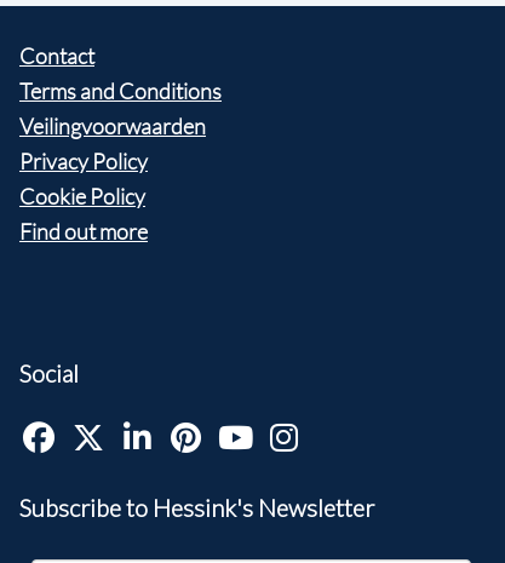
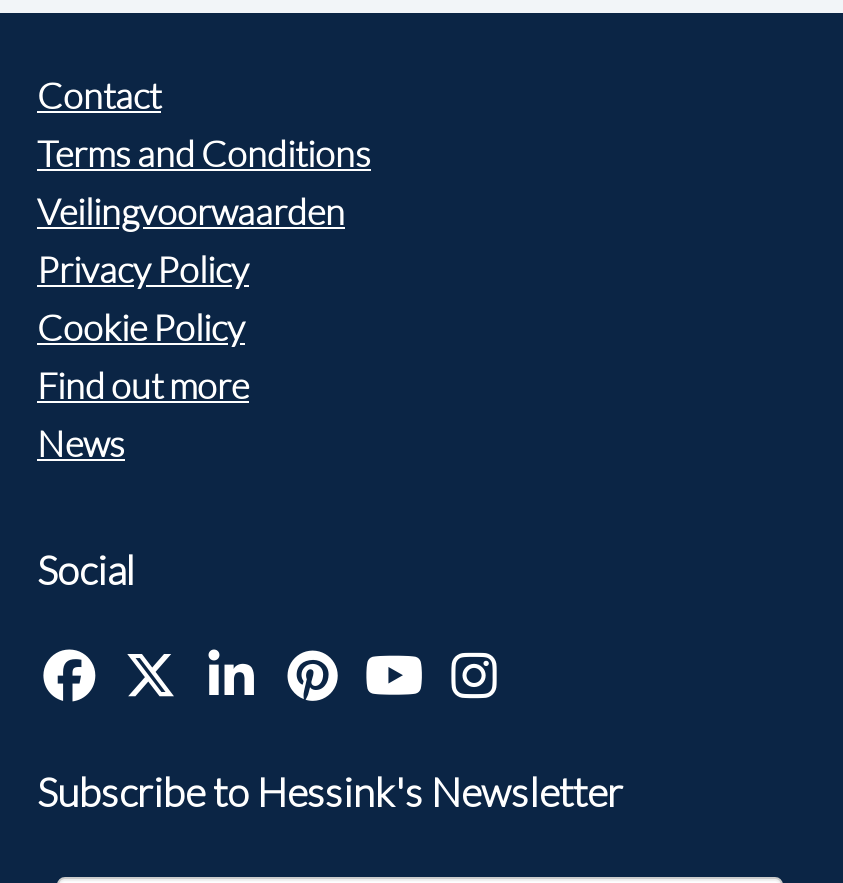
none -> [37,421,125,465] News

